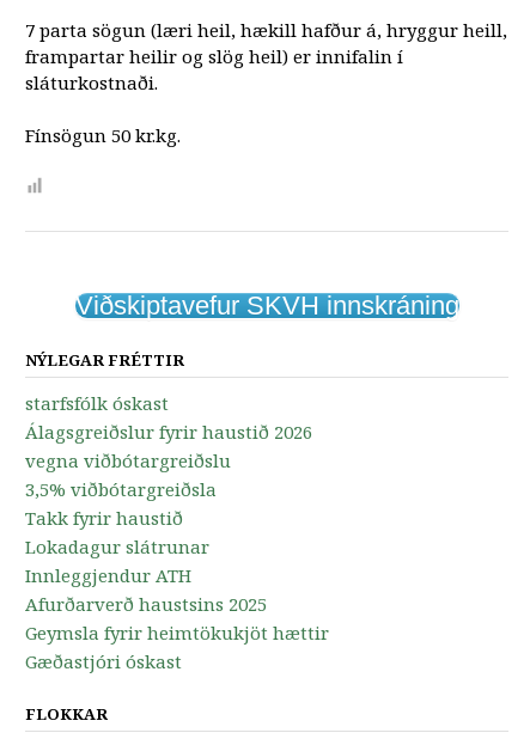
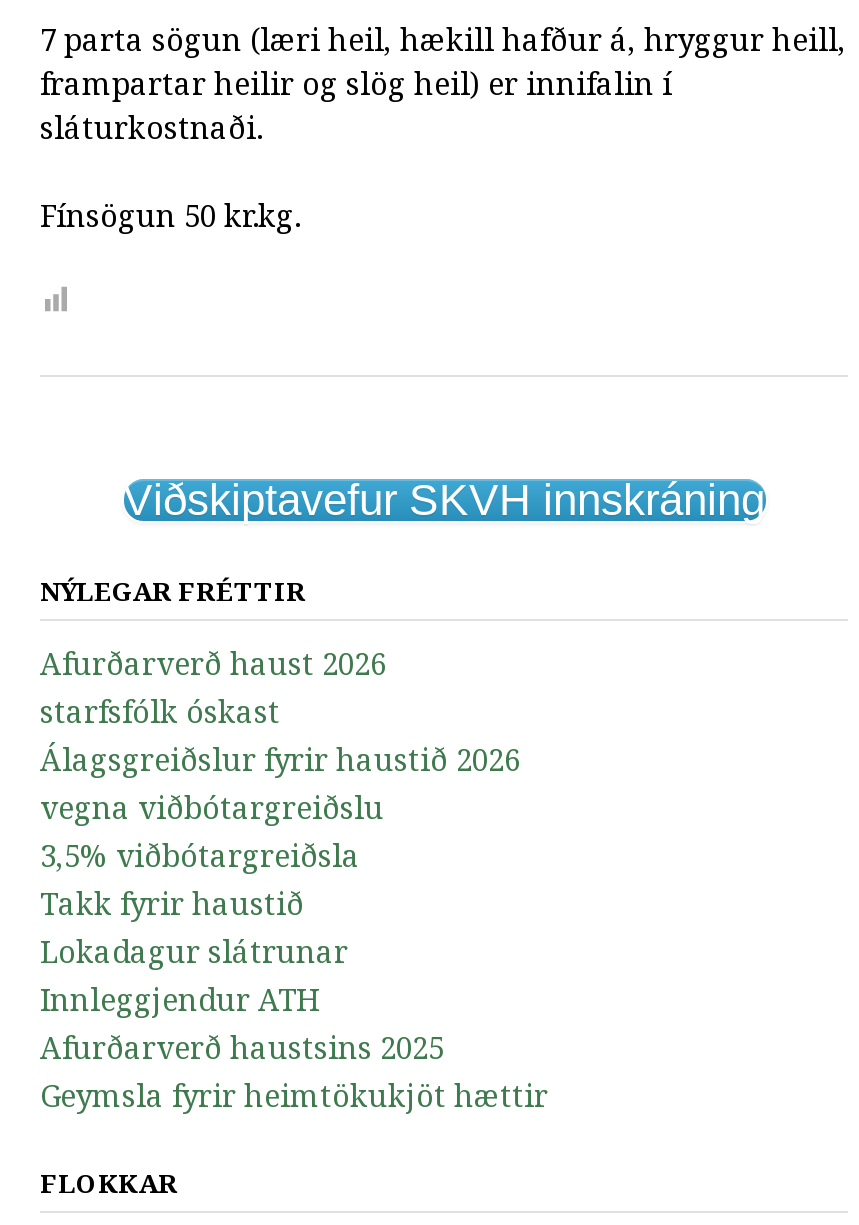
none -> [40,642,386,682] Afurðarverð haust 2026
moved [25,391,329,644] -> [40,690,548,1114]: starfsfólk óskast | Álagsgreiðslur fyrir haustið 2026 | vegna viðbótargreiðslu | ... | Afurðarverð haustsins 2025 | Geymsla fyrir heimtökukjöt hættir
[25,649,182,673] Gæðastjóri óskast -> none

